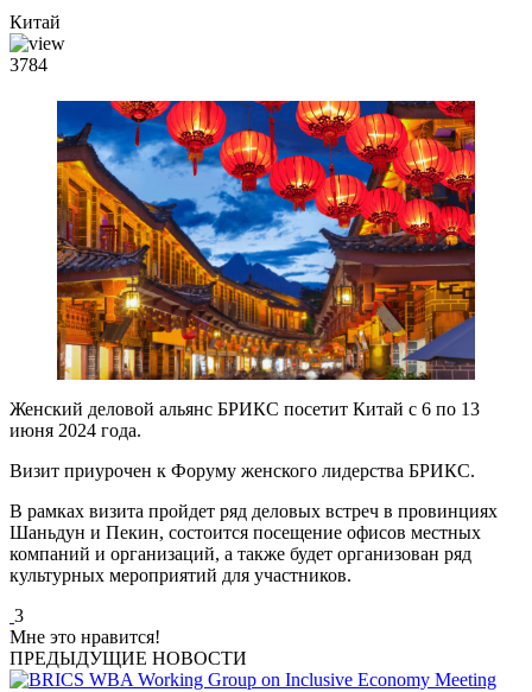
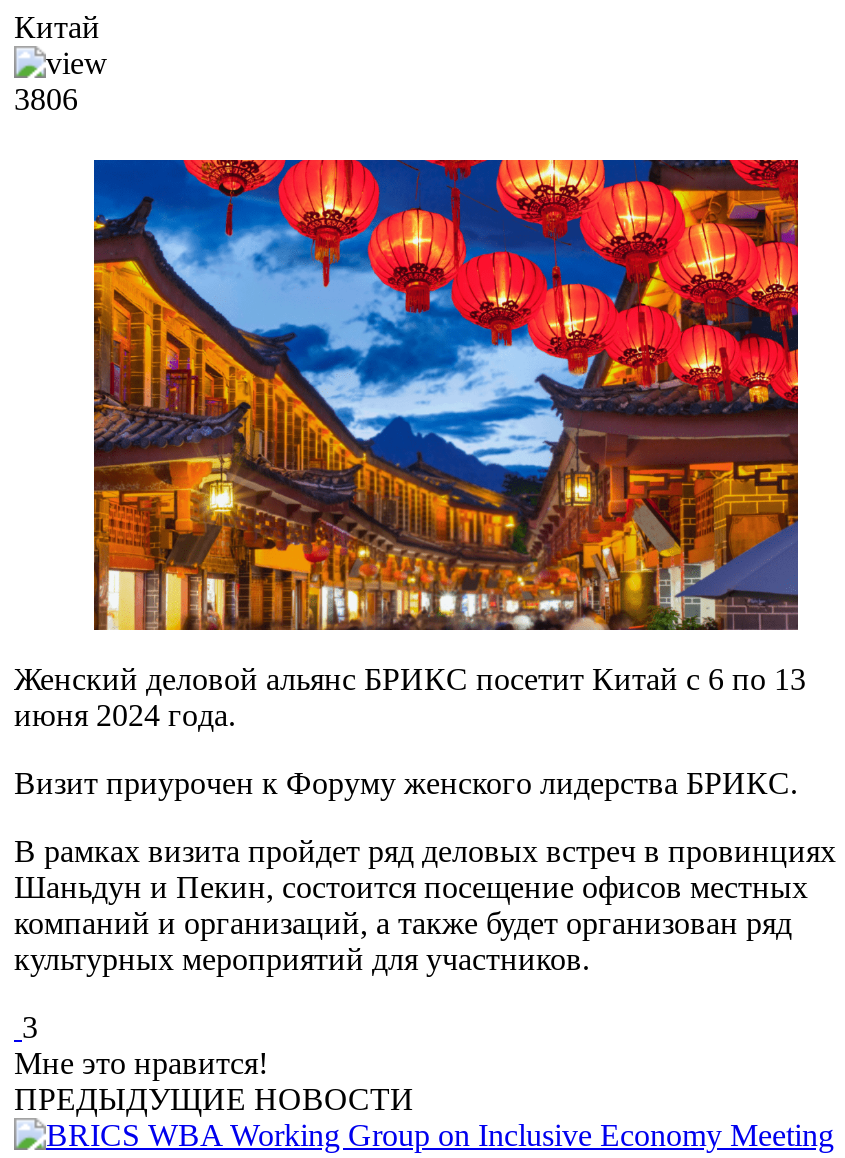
[9,54,47,75] 3784 -> [14,82,78,116] 3806

